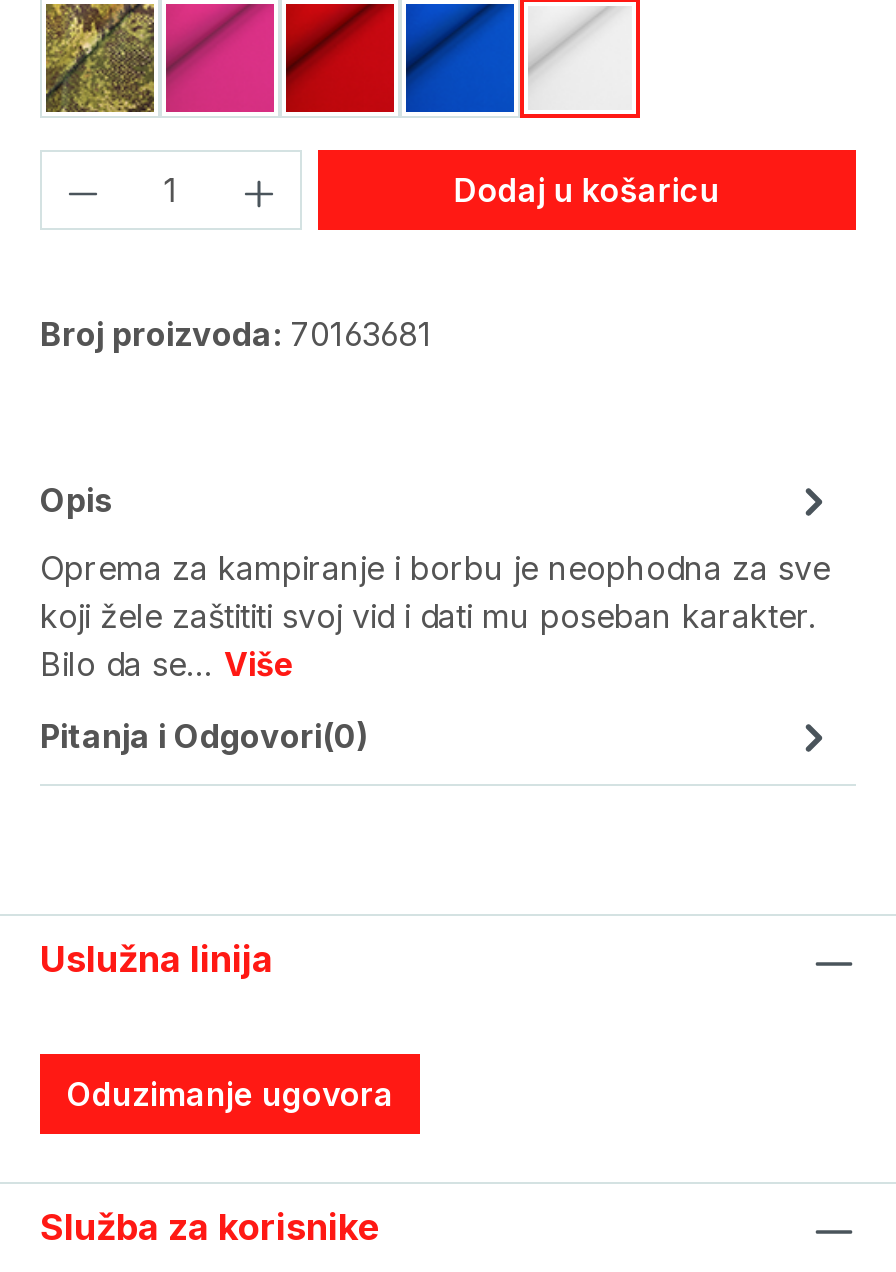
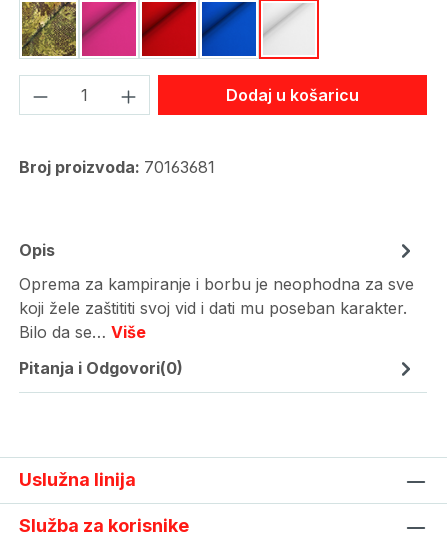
[66,1074,394,1114] Oduzimanje ugovora -> none

